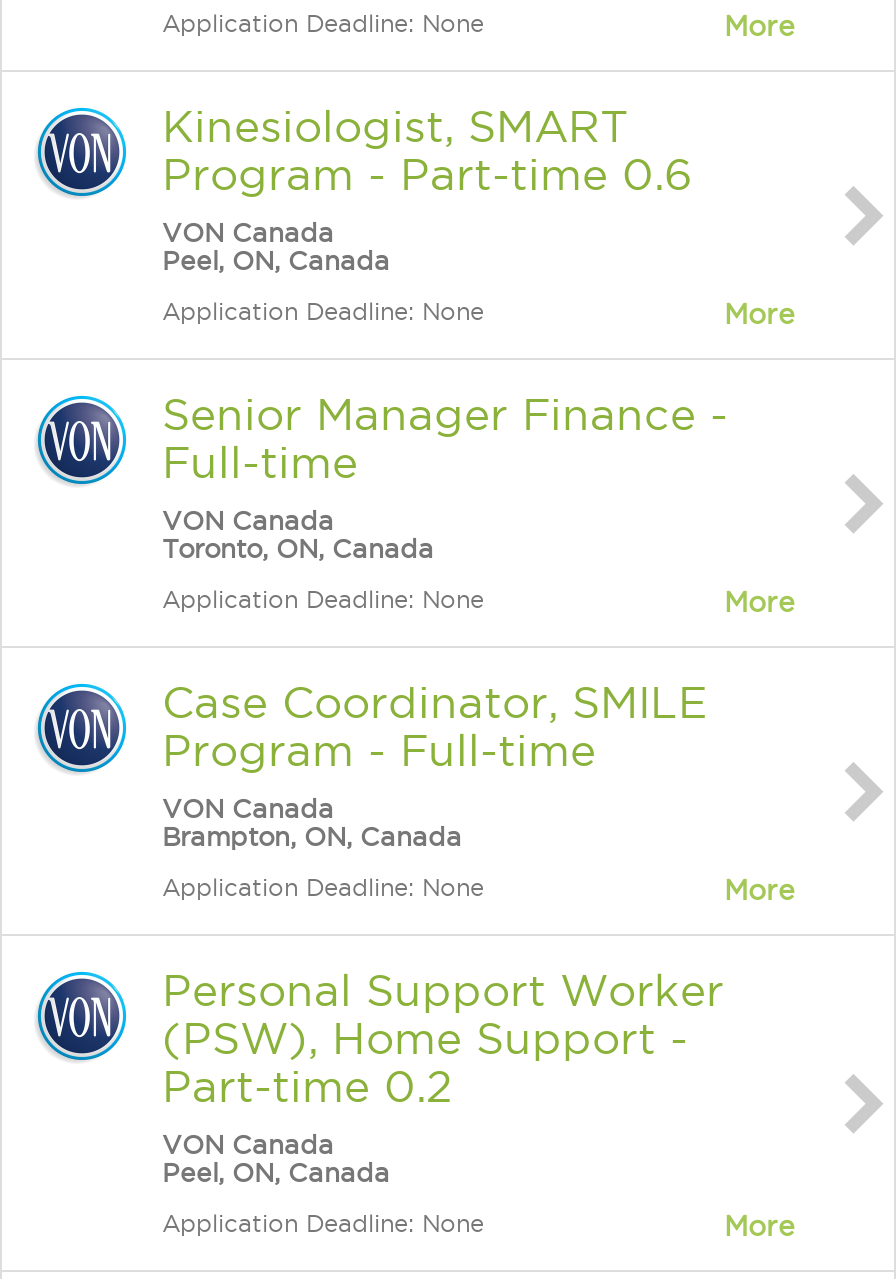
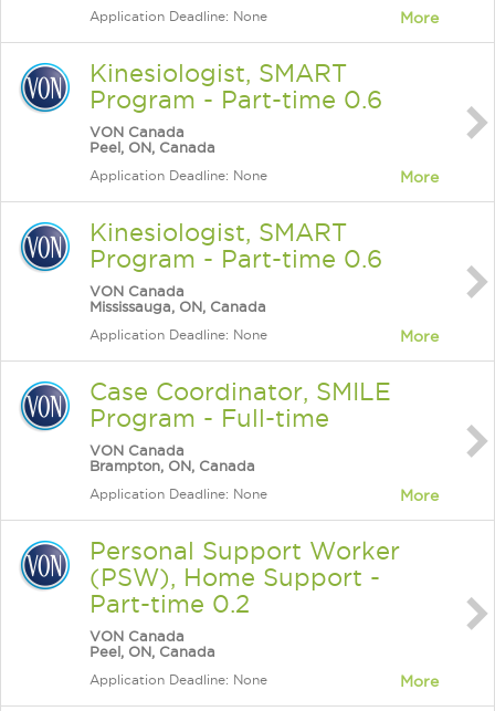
[162,390,728,486] Senior Manager Finance - | Full-time -> [89,219,382,272] Kinesiologist, SMART | Program - Part-time 0.6
[162,534,434,562] Toronto, ON, Canada -> [89,299,266,314] Mississauga, ON, Canada

